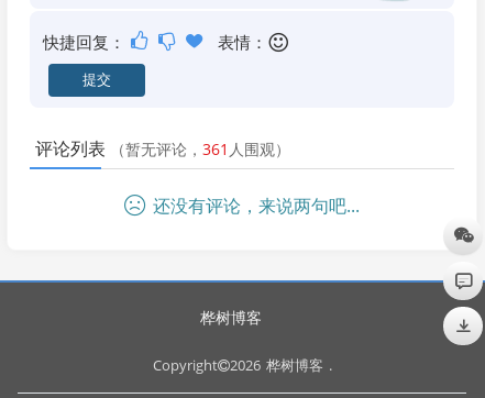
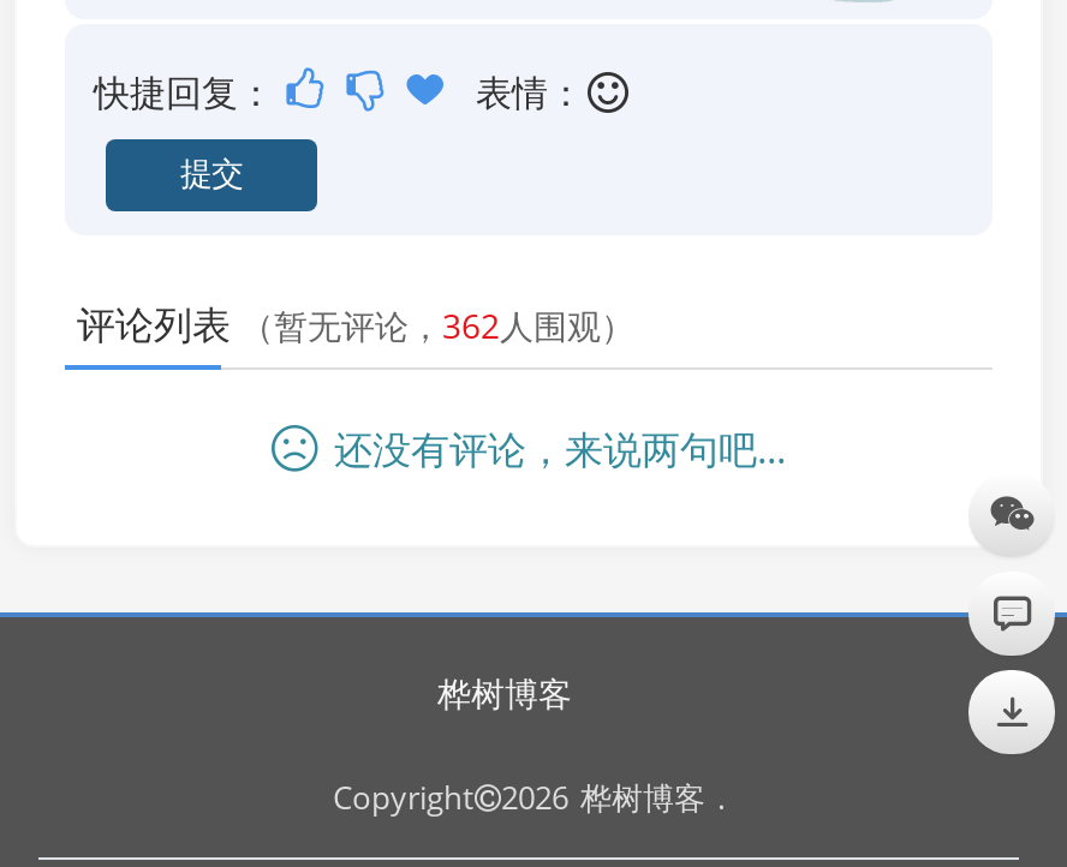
[35,136,290,160] 评论列表（暂无评论，361人围观） -> [77,298,634,350] 评论列表（暂无评论，362人围观）

